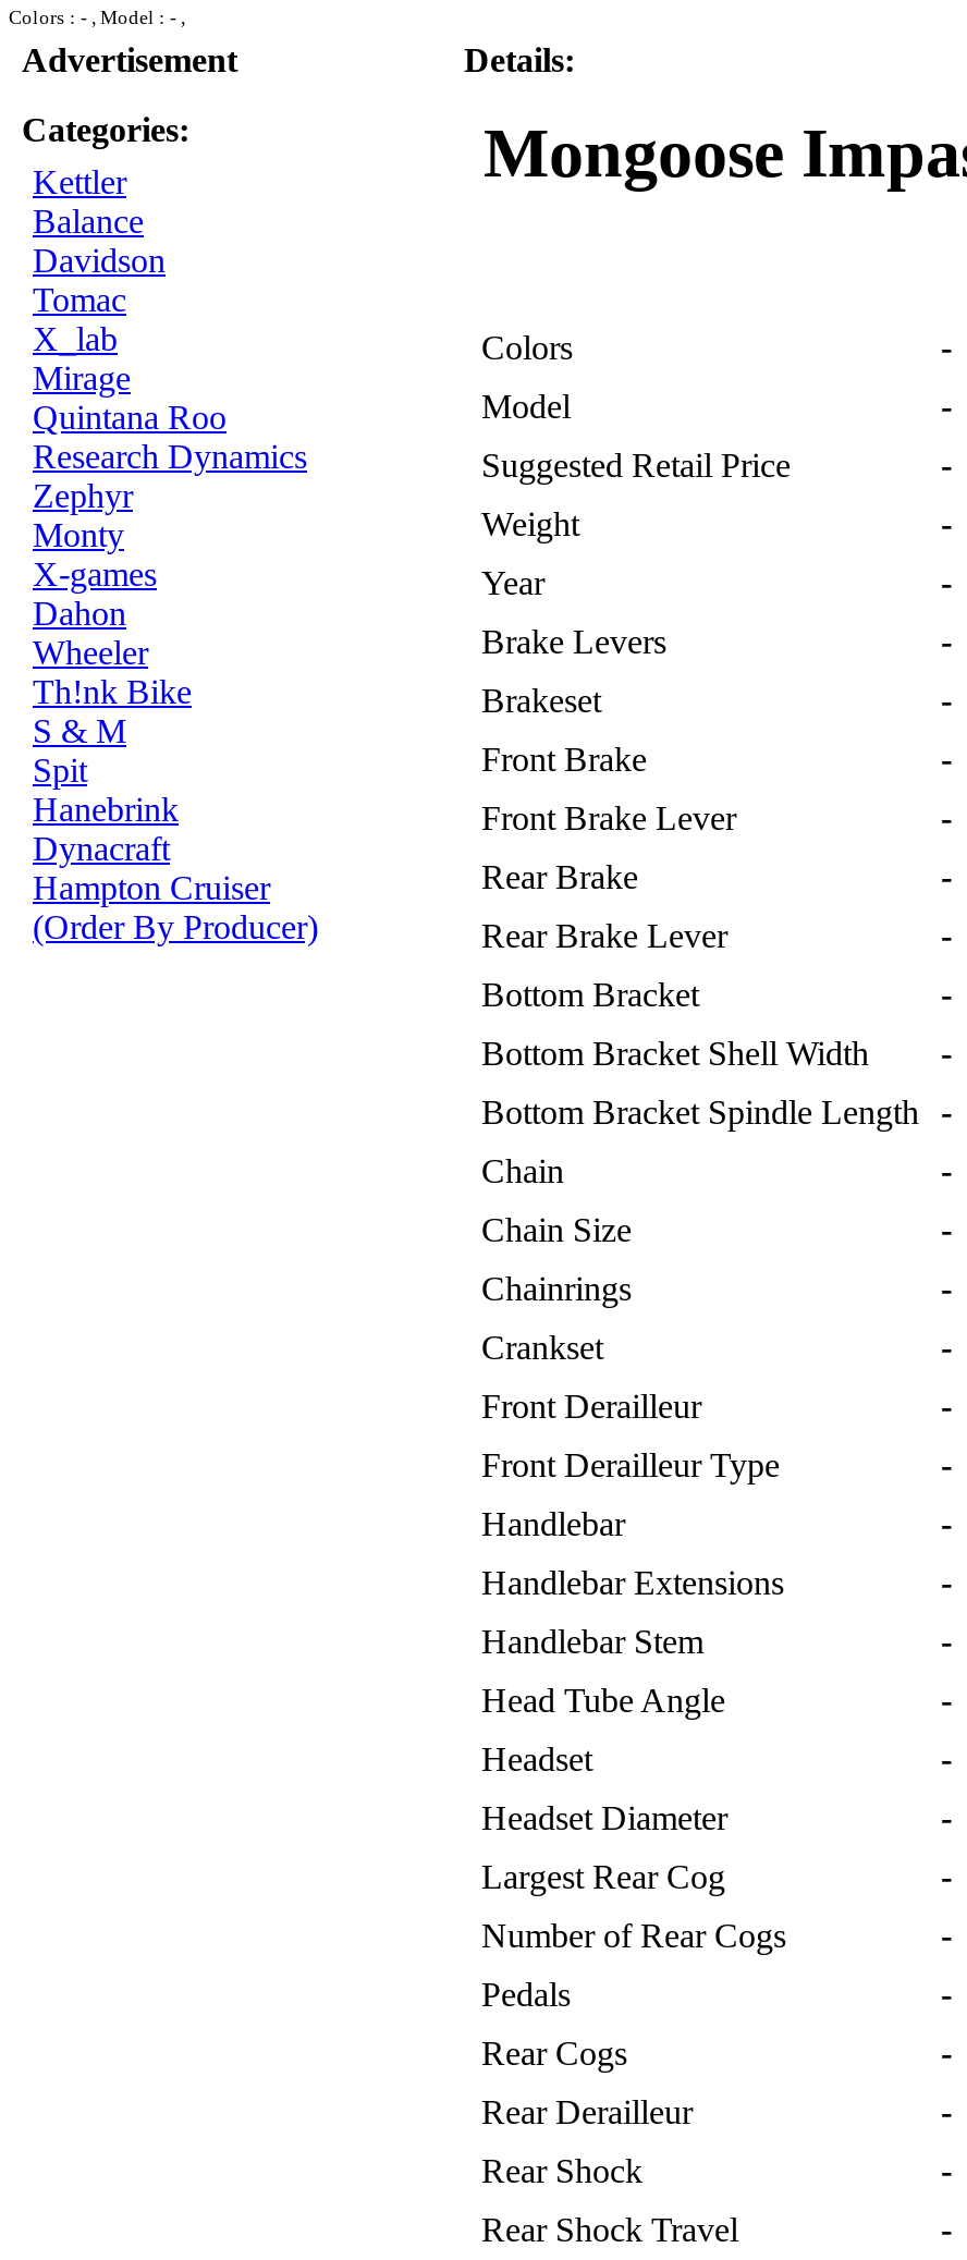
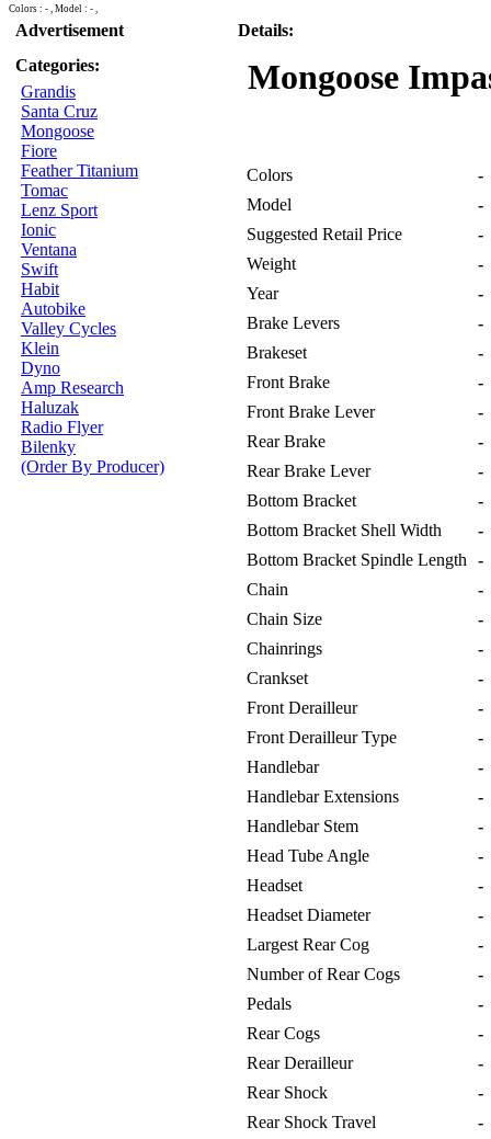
[33,163,166,279] Kettler | Balance | Davidson -> [21,82,138,180] Grandis | Santa Cruz | Mongoose | Fiore | Feather Titanium
moved [33,281,126,318] -> [21,181,68,200]: Tomac
[33,320,307,906] X_lab | Mirage | Quintana Roo | Research Dynamics | Zephyr | Monty | X-games | Dahon | Wheeler | Th!nk Bike | S & M | Spit | Hanebrink | Dynacraft | Hampton Cruiser -> [21,201,124,456] Lenz Sport | Ionic | Ventana | Swift | Habit | Autobike | Valley Cycles | Klein | Dyno | Amp Research | Haluzak | Radio Flyer | Bilenky

